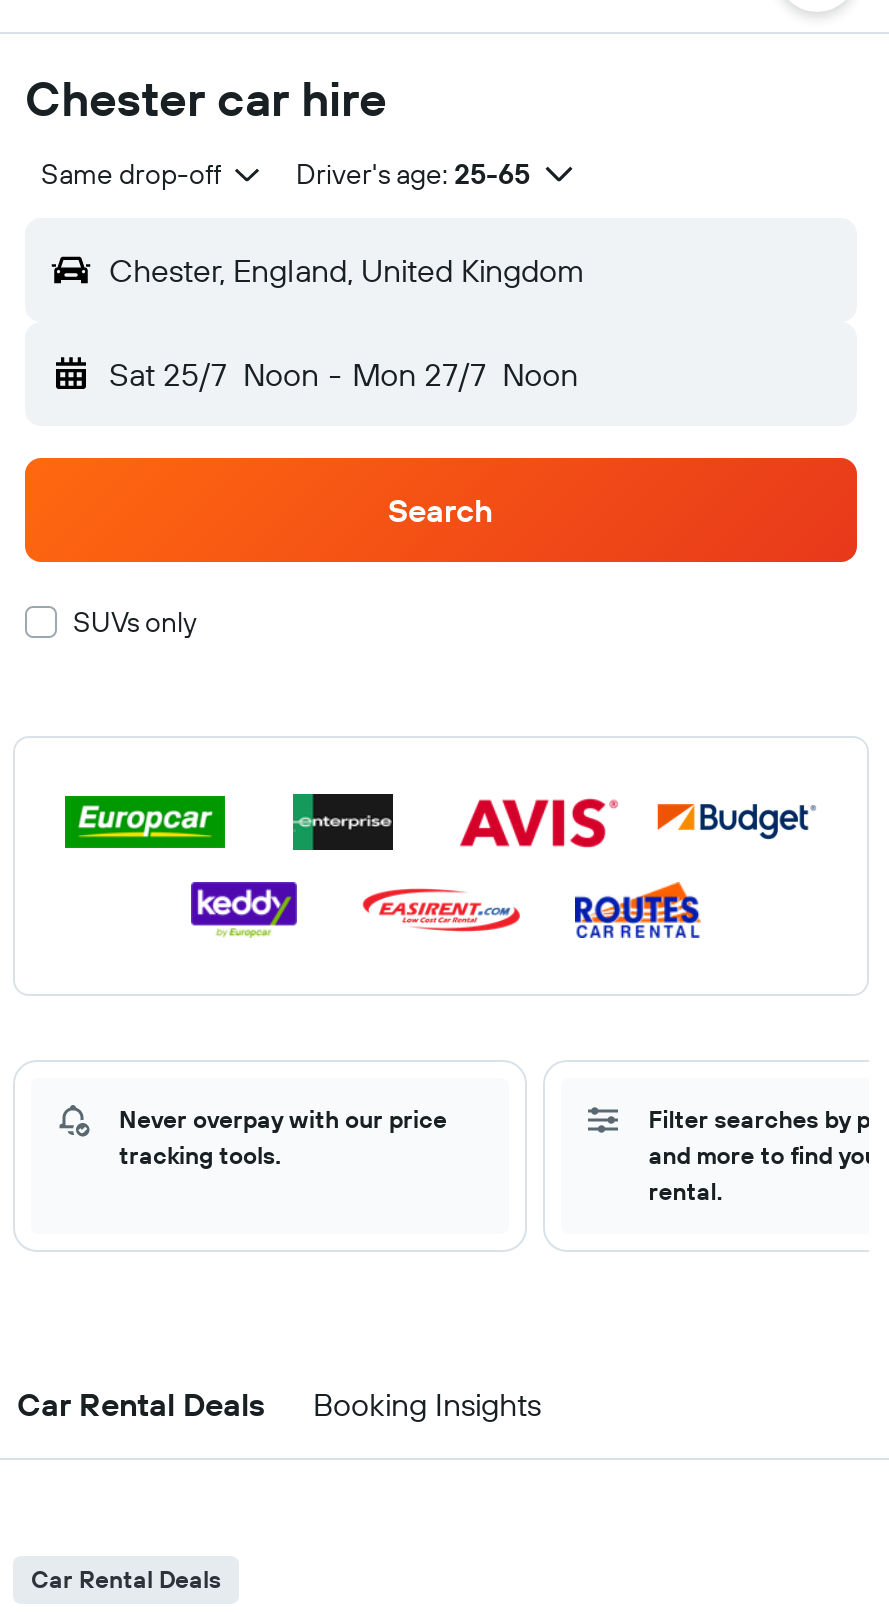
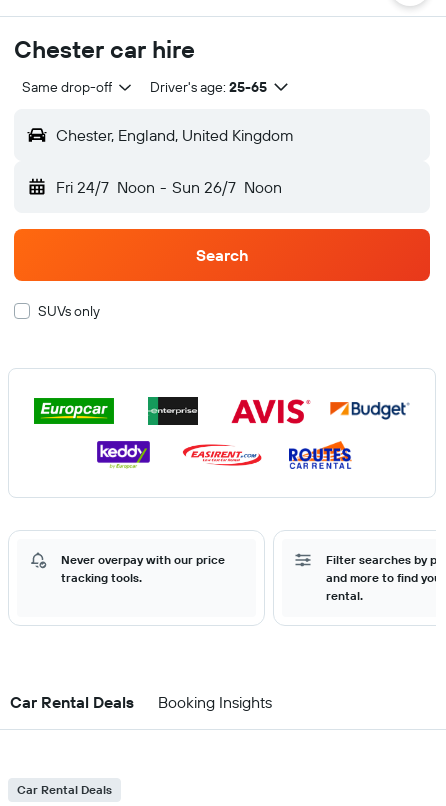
[109,354,578,394] Sat 25/7 Noon - Mon 27/7 Noon -> [56,177,282,197] Fri 24/7 Noon - Sun 26/7 Noon

